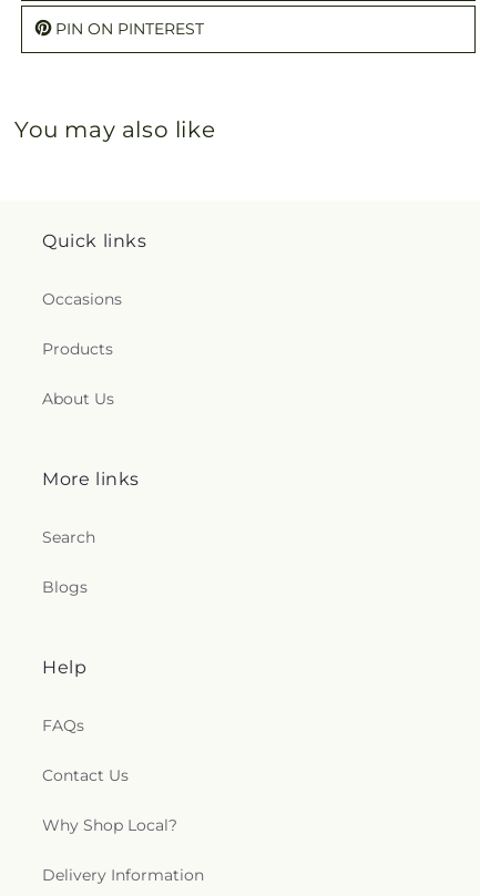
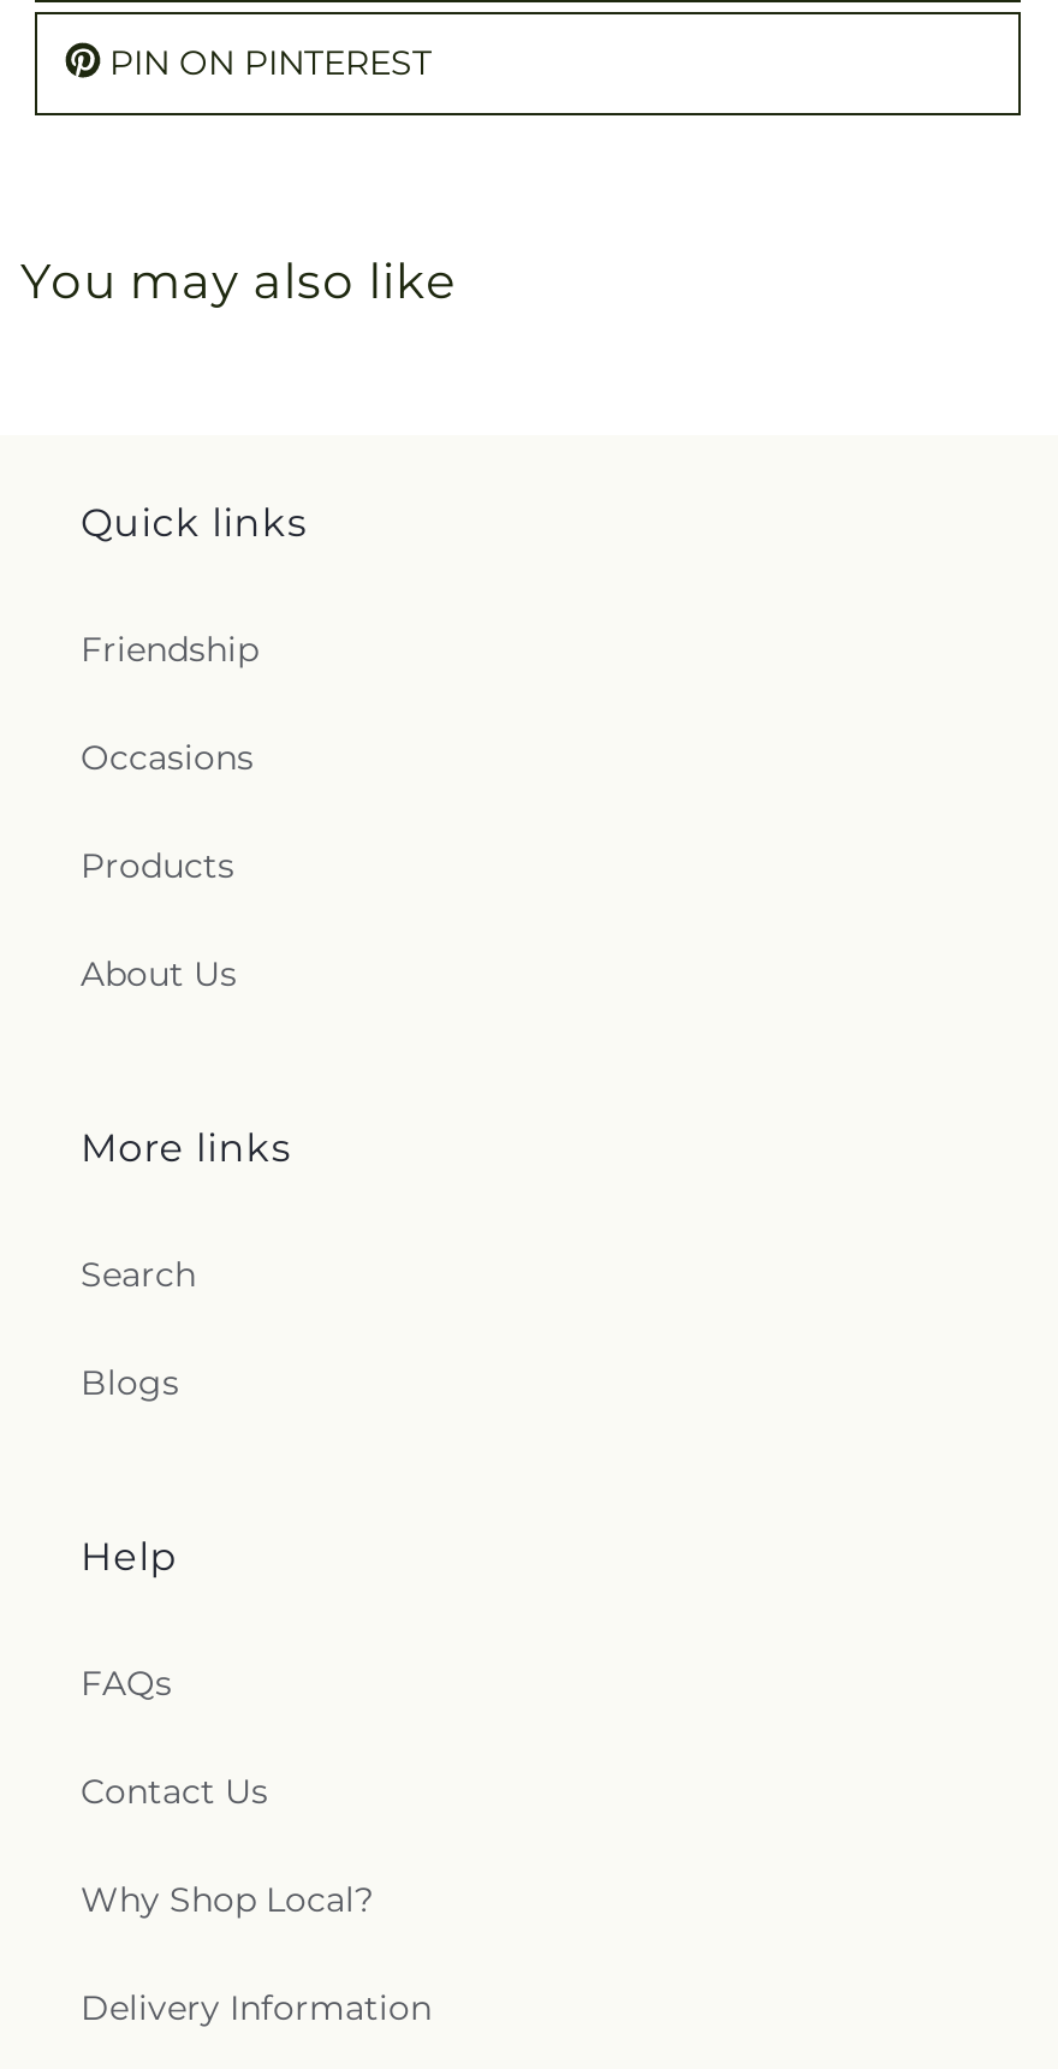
none -> [81,628,258,671] Friendship

